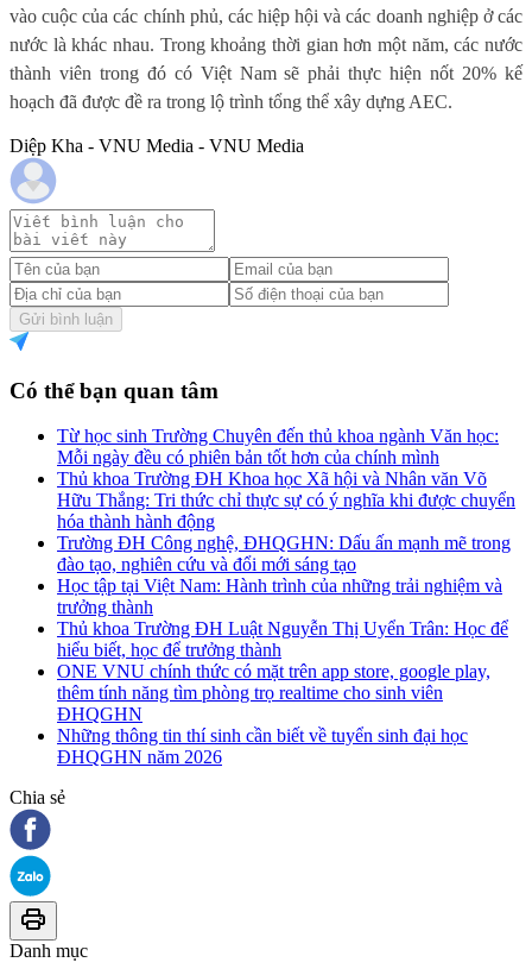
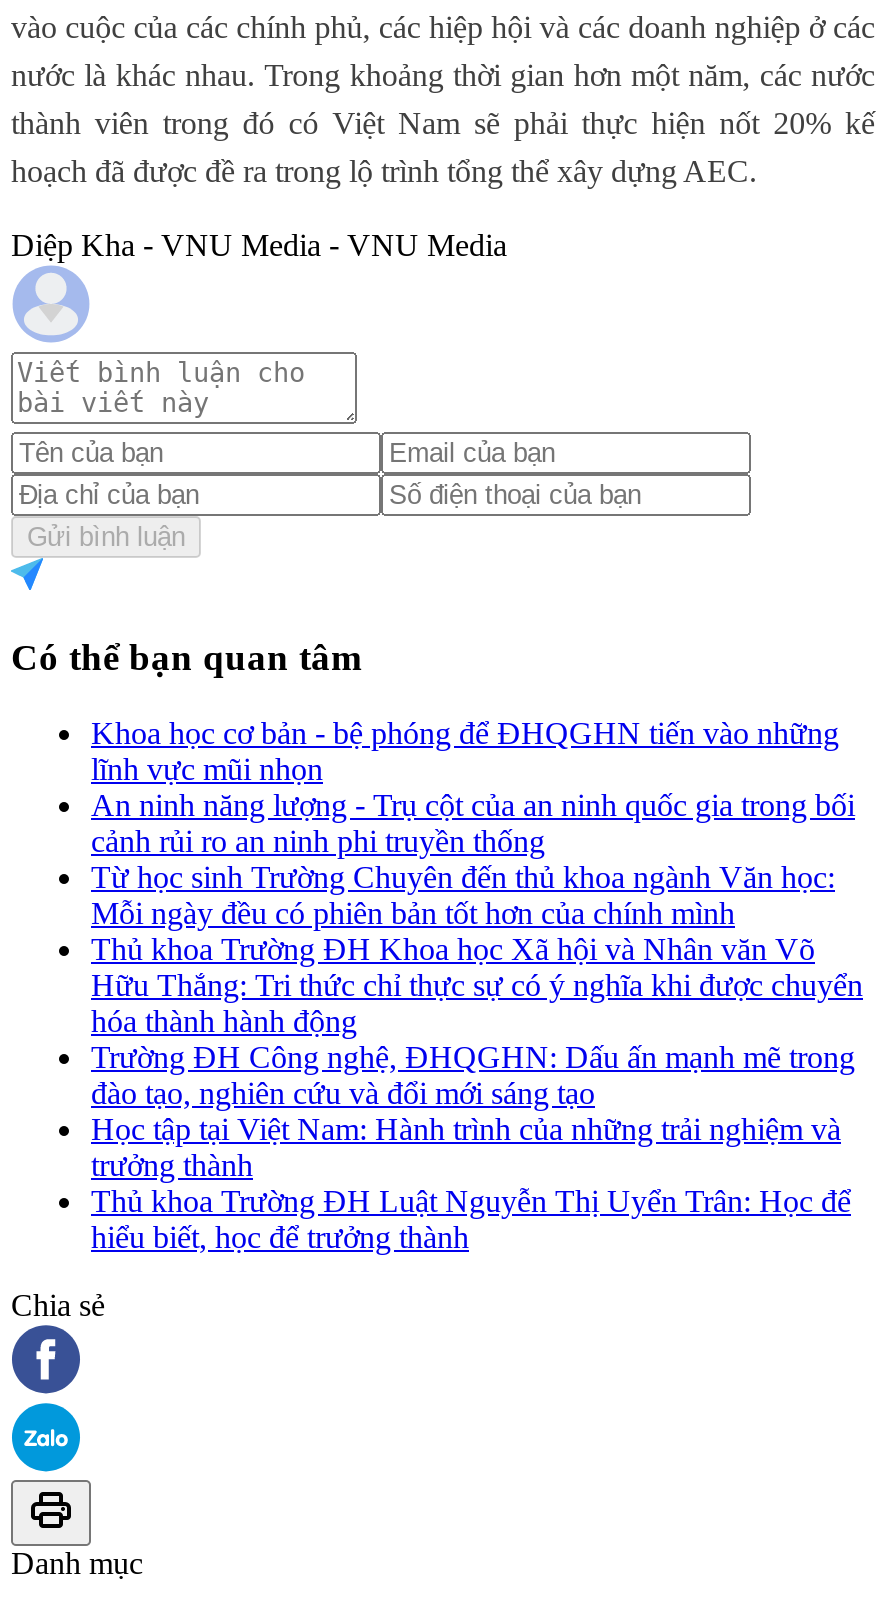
none -> [91,716,855,858] Khoa học cơ bản - bệ phóng để ĐHQGHN tiến vào những | lĩnh vực mũi nhọn | An ninh năng lượng - Trụ cột của an ninh quốc gia trong bối | cảnh rủi ro an ninh phi truyền thống
moved [57,426,515,660] -> [91,860,863,1254]: Từ học sinh Trường Chuyên đến thủ khoa ngành Văn học: | Mỗi ngày đều có phiên bản tốt hơn của chính mình | Thủ khoa Trường ĐH Khoa học Xã hội và Nhân văn Võ | ... | Thủ khoa Trường ĐH Luật Nguyễn Thị Uyển Trân: Học để | hiểu biết, học để trưởng thành
[57,661,490,767] ONE VNU chính thức có mặt trên app store, google play, | thêm tính năng tìm phòng trọ realtime cho sinh viên | ĐHQGHN | Những thông tin thí sinh cần biết về tuyển sinh đại học | ĐHQGHN năm 2026 -> none

